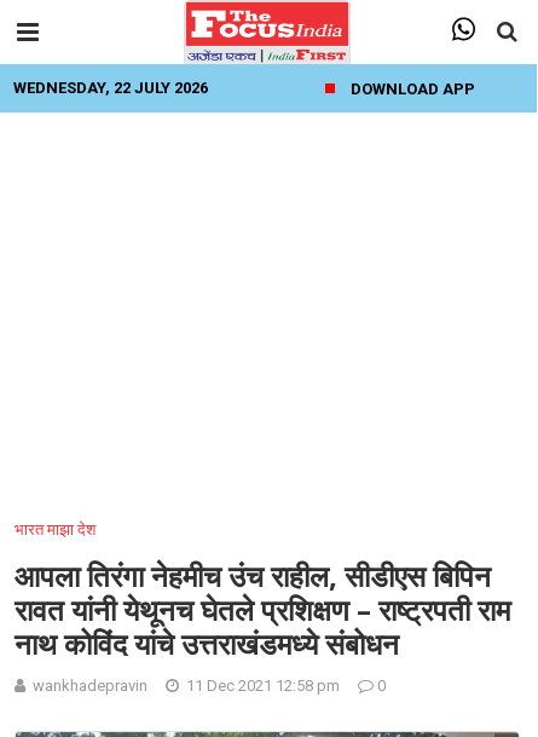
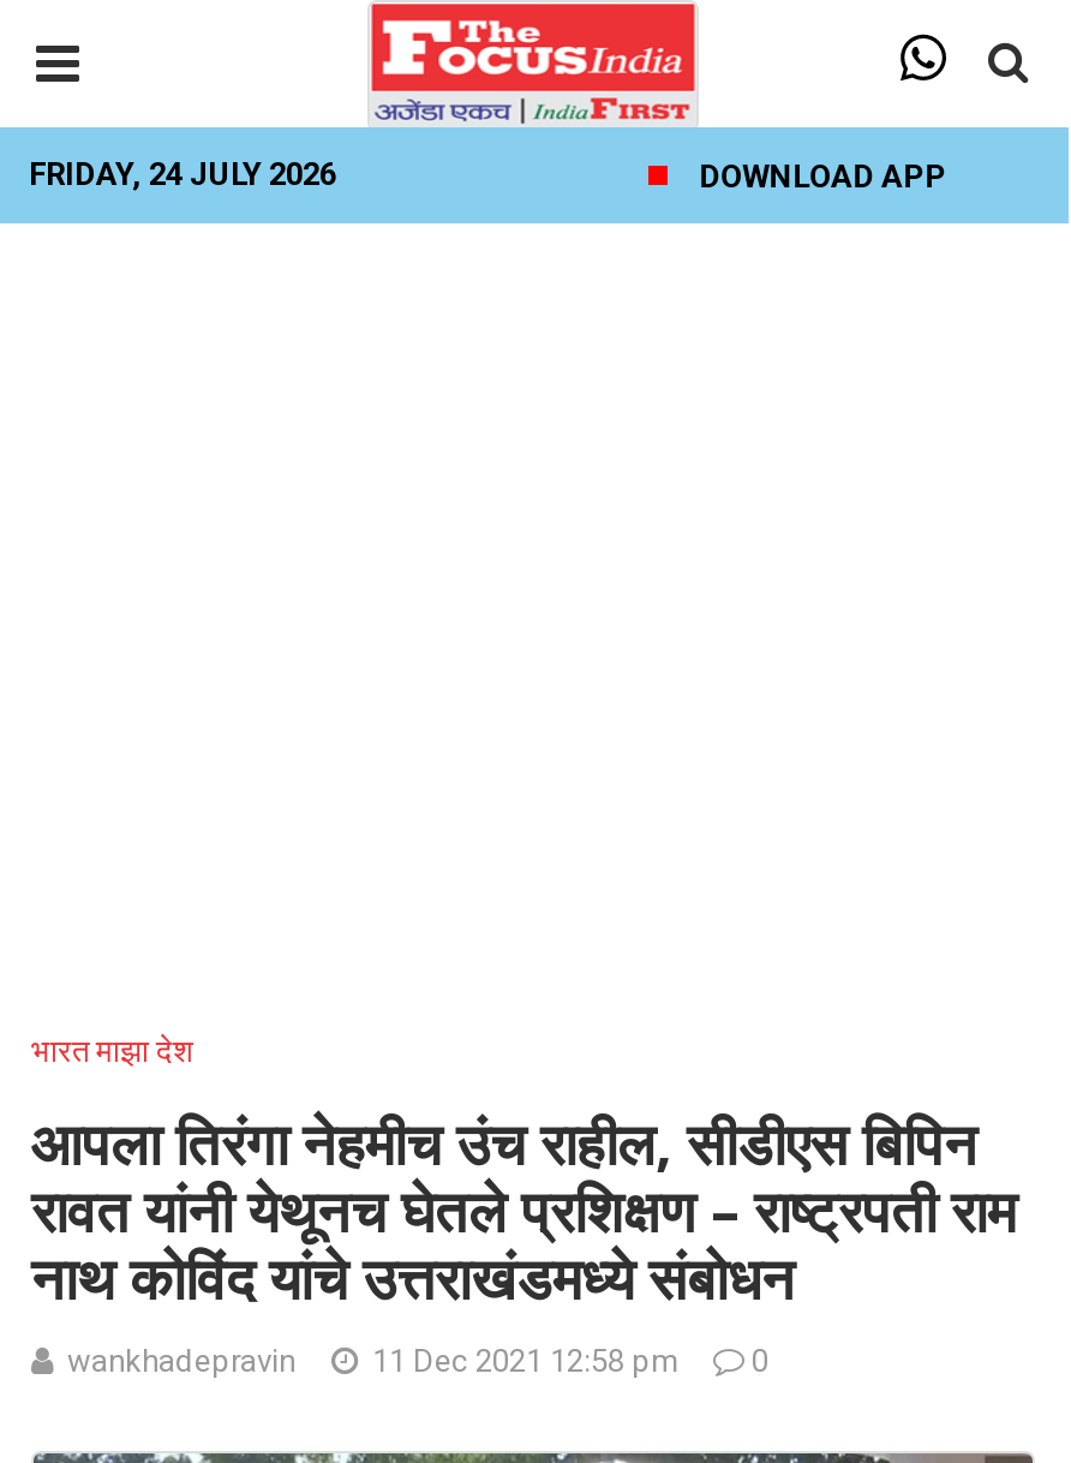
[13,79,208,97] WEDNESDAY, 22 JULY 2026 -> [29,156,336,192] FRIDAY, 24 JULY 2026

